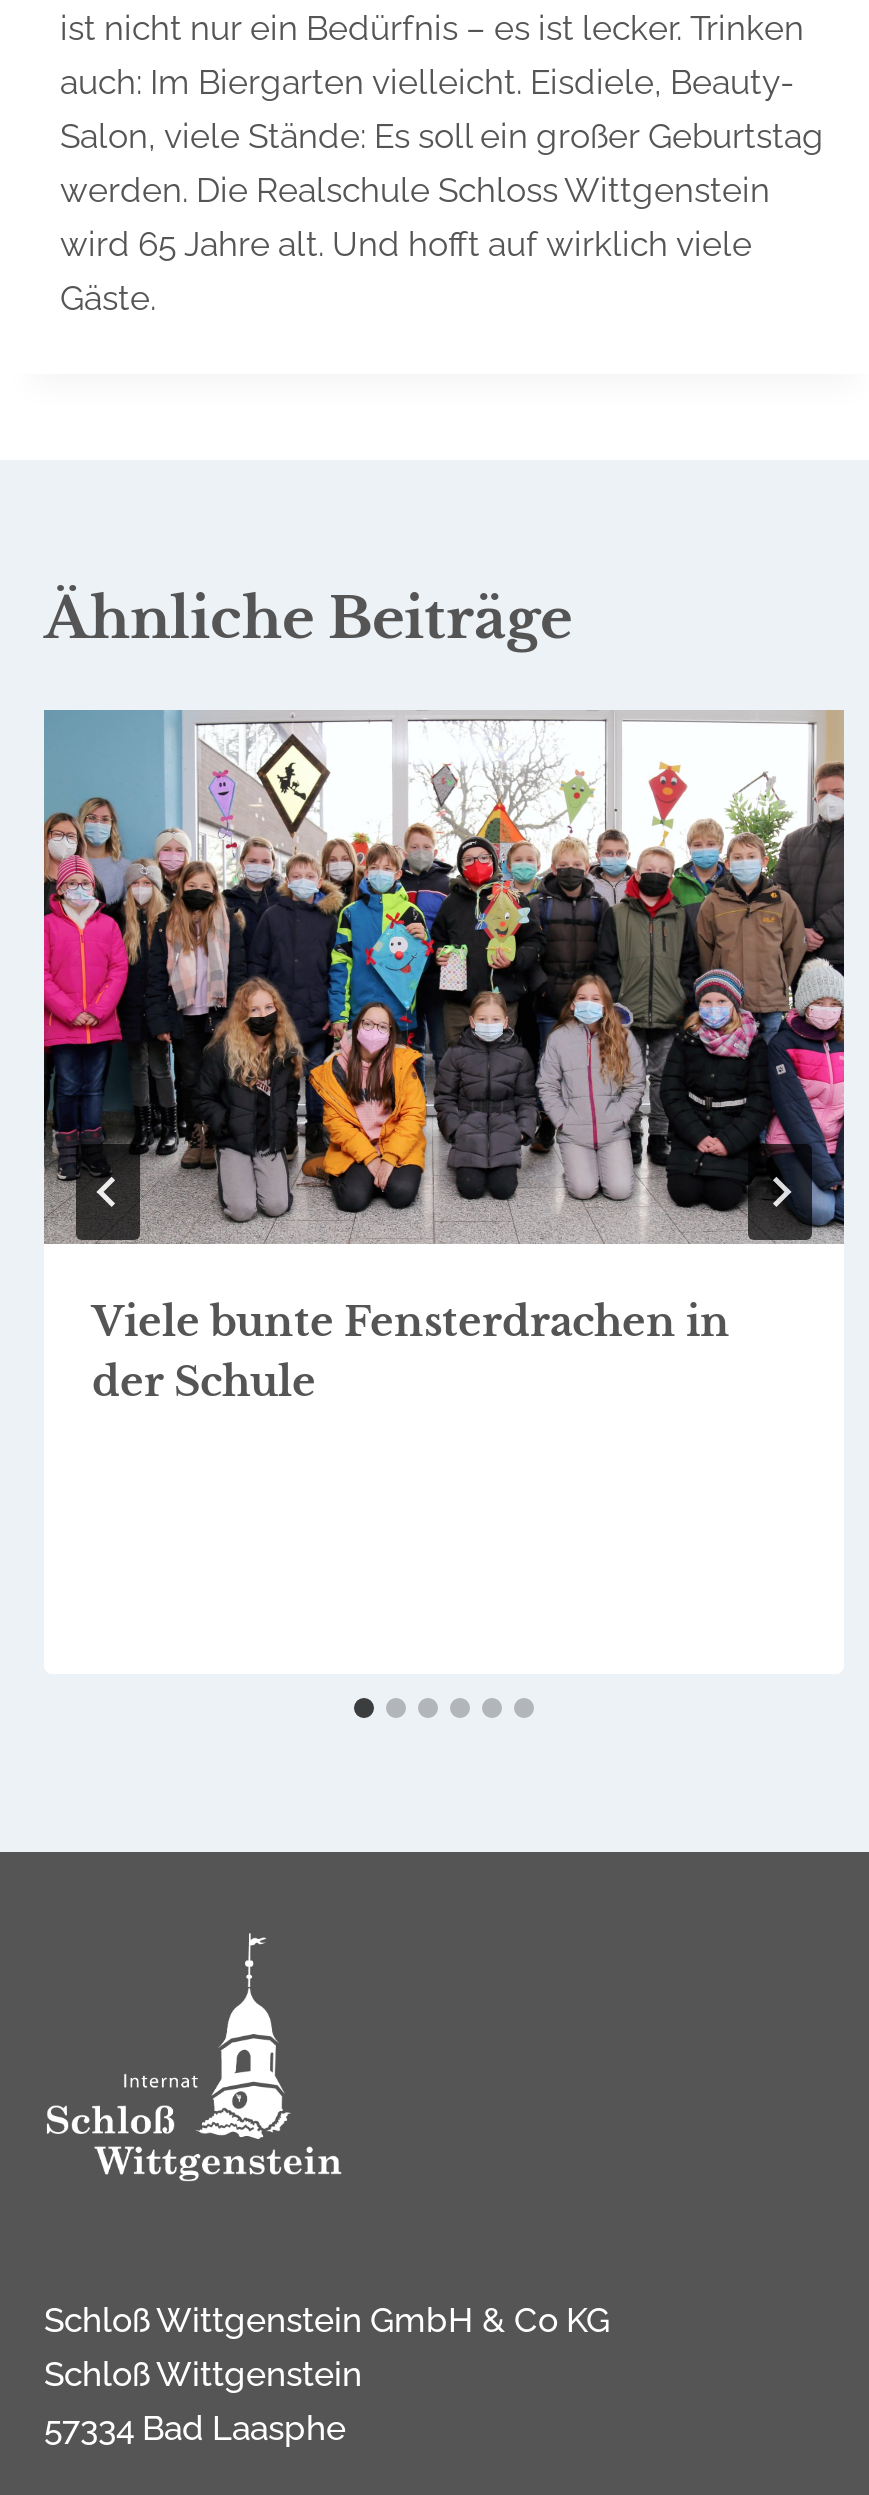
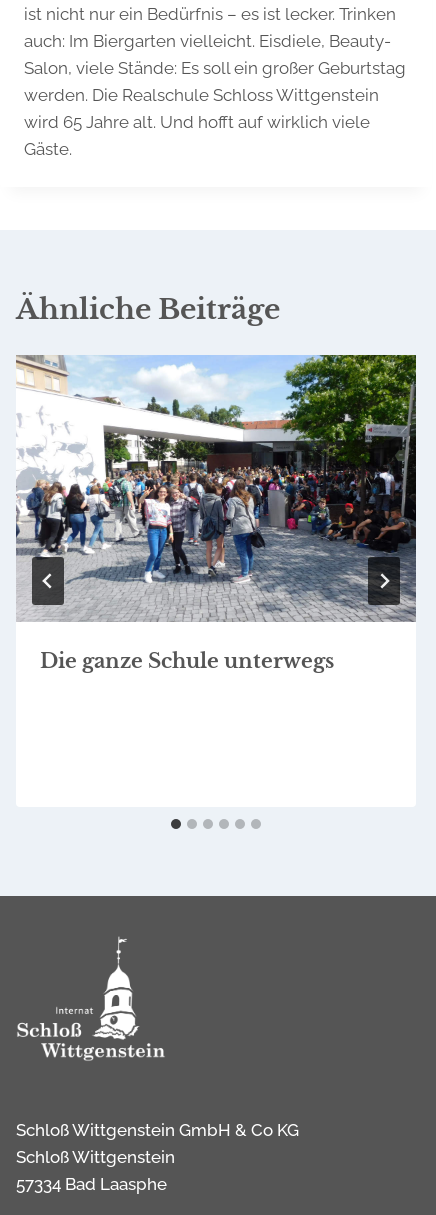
[42,708,846,1405] [image] | Viele bunte Fensterdrachen in | der Schule -> [15,354,417,673] [image] | Die ganze Schule unterwegs

